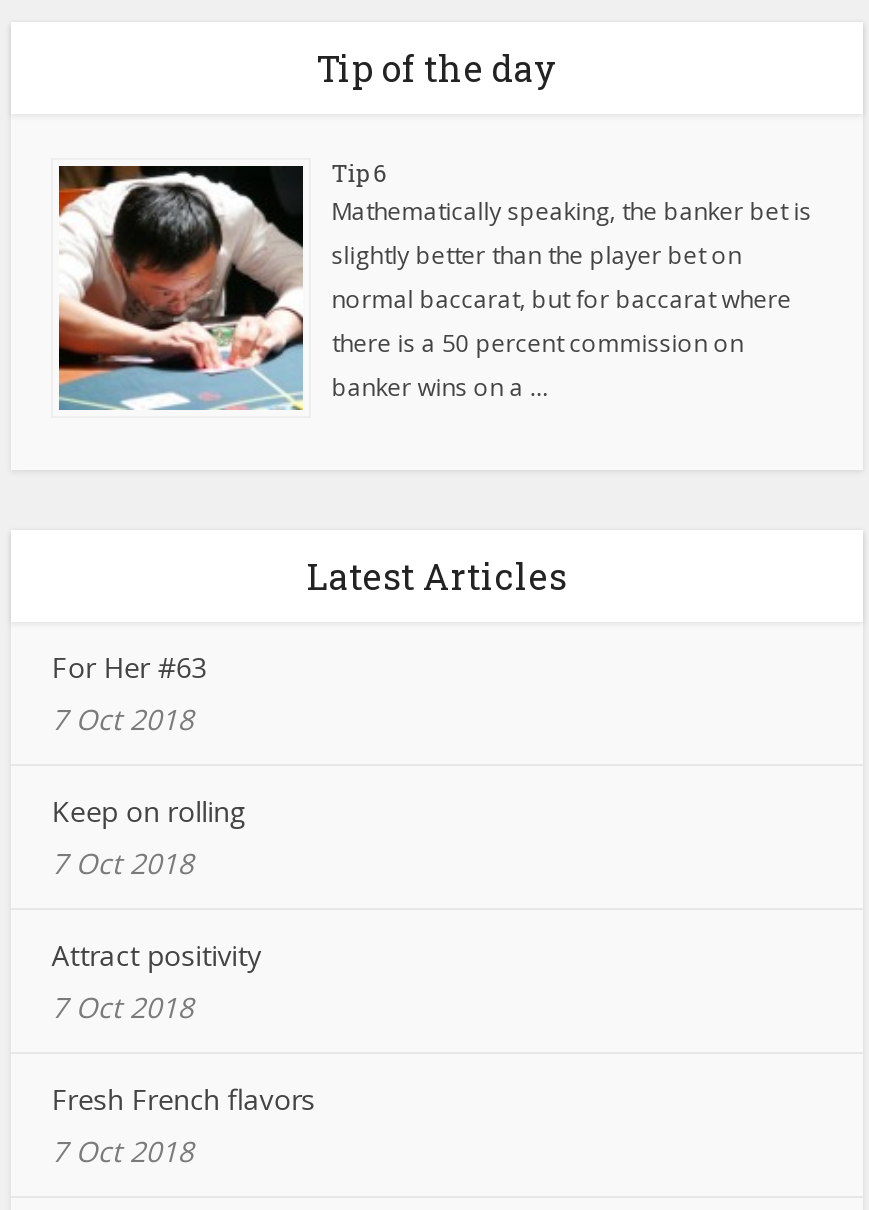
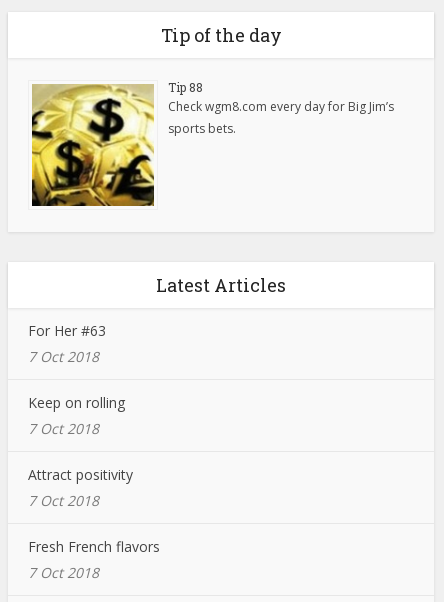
[57,156,811,412] [image] | Tip 6 | Mathematically speaking, the banker bet is | slightly better than the player bet on | normal baccarat, but for baccarat where | there is a 50 percent commission on | banker wins on a … -> [31,79,394,207] [image] | Tip 88 | Check wgm8.com every day for Big Jim’s | sports bets.

